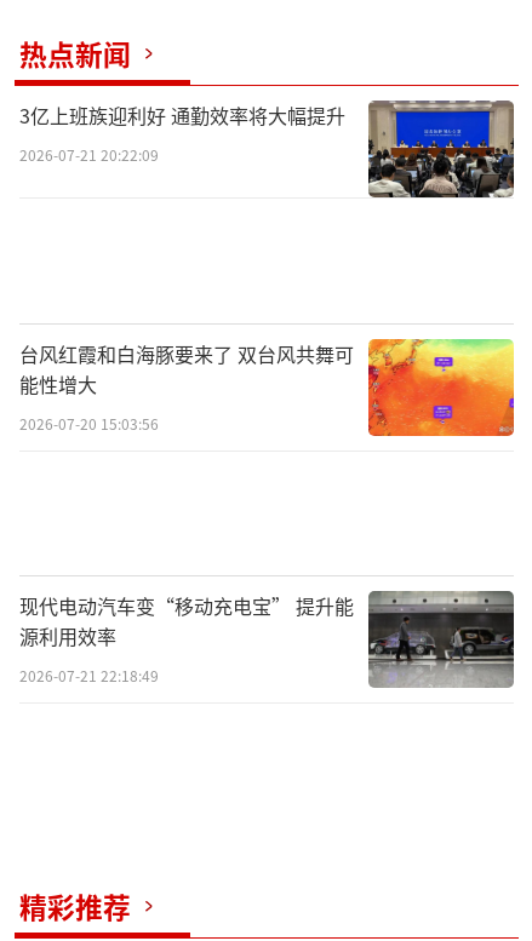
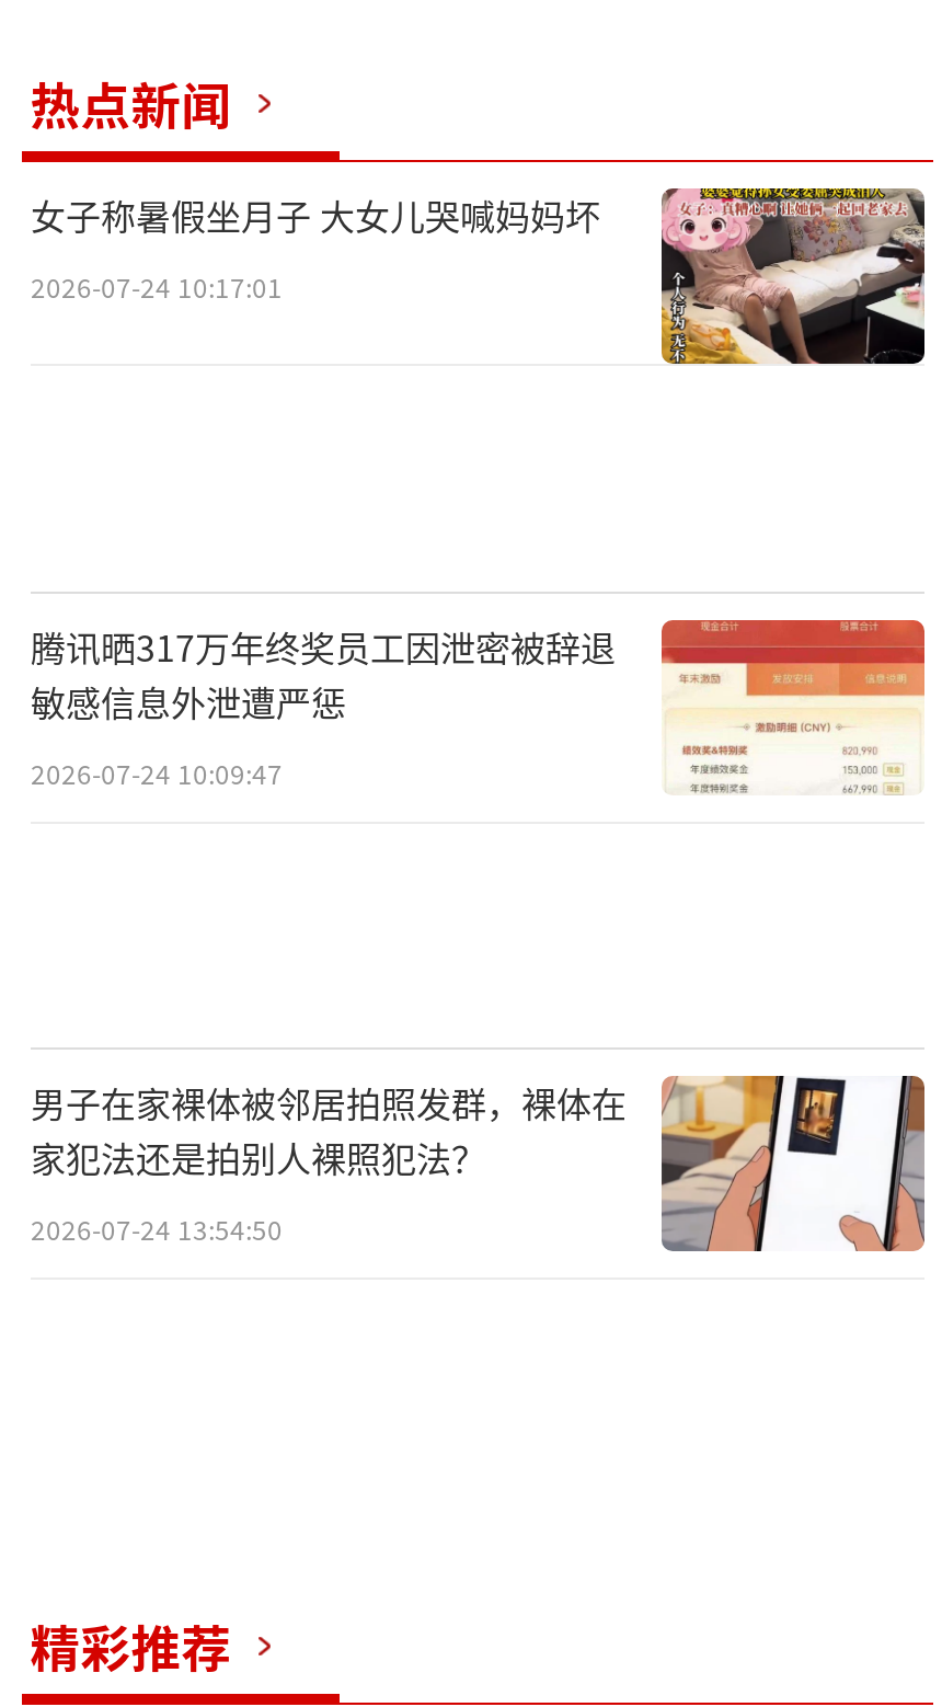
[19,99,515,199] [image] | 3亿上班族迎利好 通勤效率将大幅提升 -> [31,186,927,366] [image] | 女子称暑假坐月子 大女儿哭喊妈妈坏
[19,144,159,164] 2026-07-21 20:22:09 -> [31,267,283,304] 2026-07-24 10:17:01
[19,338,515,437] [image] | 台风红霞和白海豚要来了 双台风共舞可 | 能性增大 -> [31,618,927,795] [image] | 腾讯晒317万年终奖员工因泄密被辞退 | 敏感信息外泄遭严惩
[19,412,159,433] 2026-07-20 15:03:56 -> [31,753,283,790] 2026-07-24 10:09:47
[19,590,515,688] [image] | 现代电动汽车变“移动充电宝” 提升能 | 源利用效率 -> [31,1074,927,1251] [image] | 男子在家裸体被邻居拍照发群，裸体在 | 家犯法还是拍别人裸照犯法？
[19,665,159,686] 2026-07-21 22:18:49 -> [31,1210,283,1248] 2026-07-24 13:54:50

